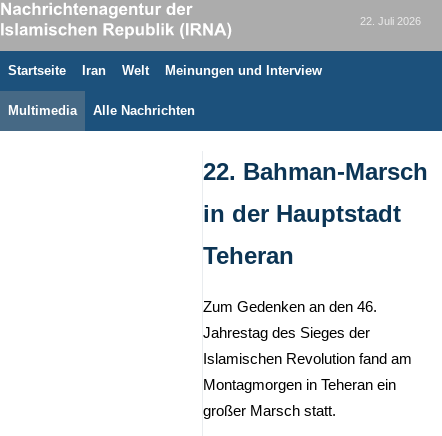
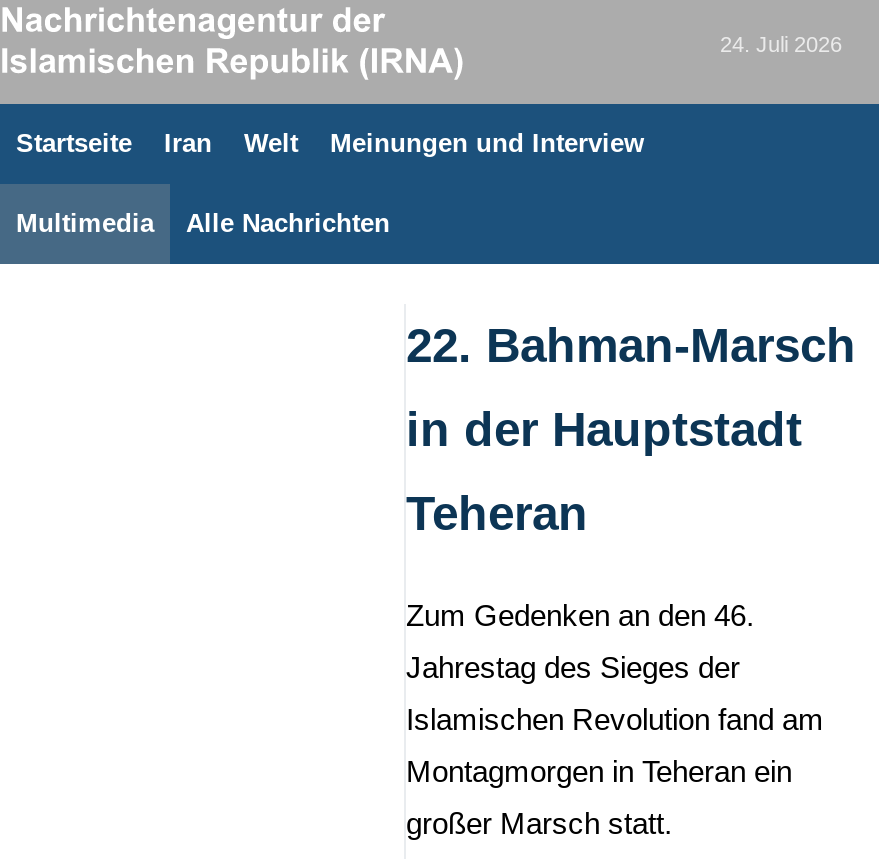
[360,15,421,27] 22. Juli 2026 -> [720,32,842,56] 24. Juli 2026

